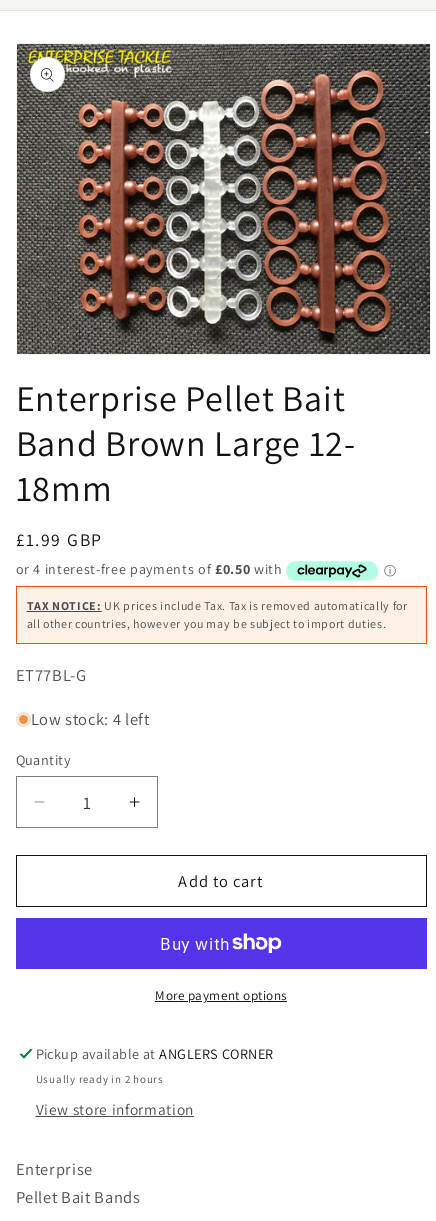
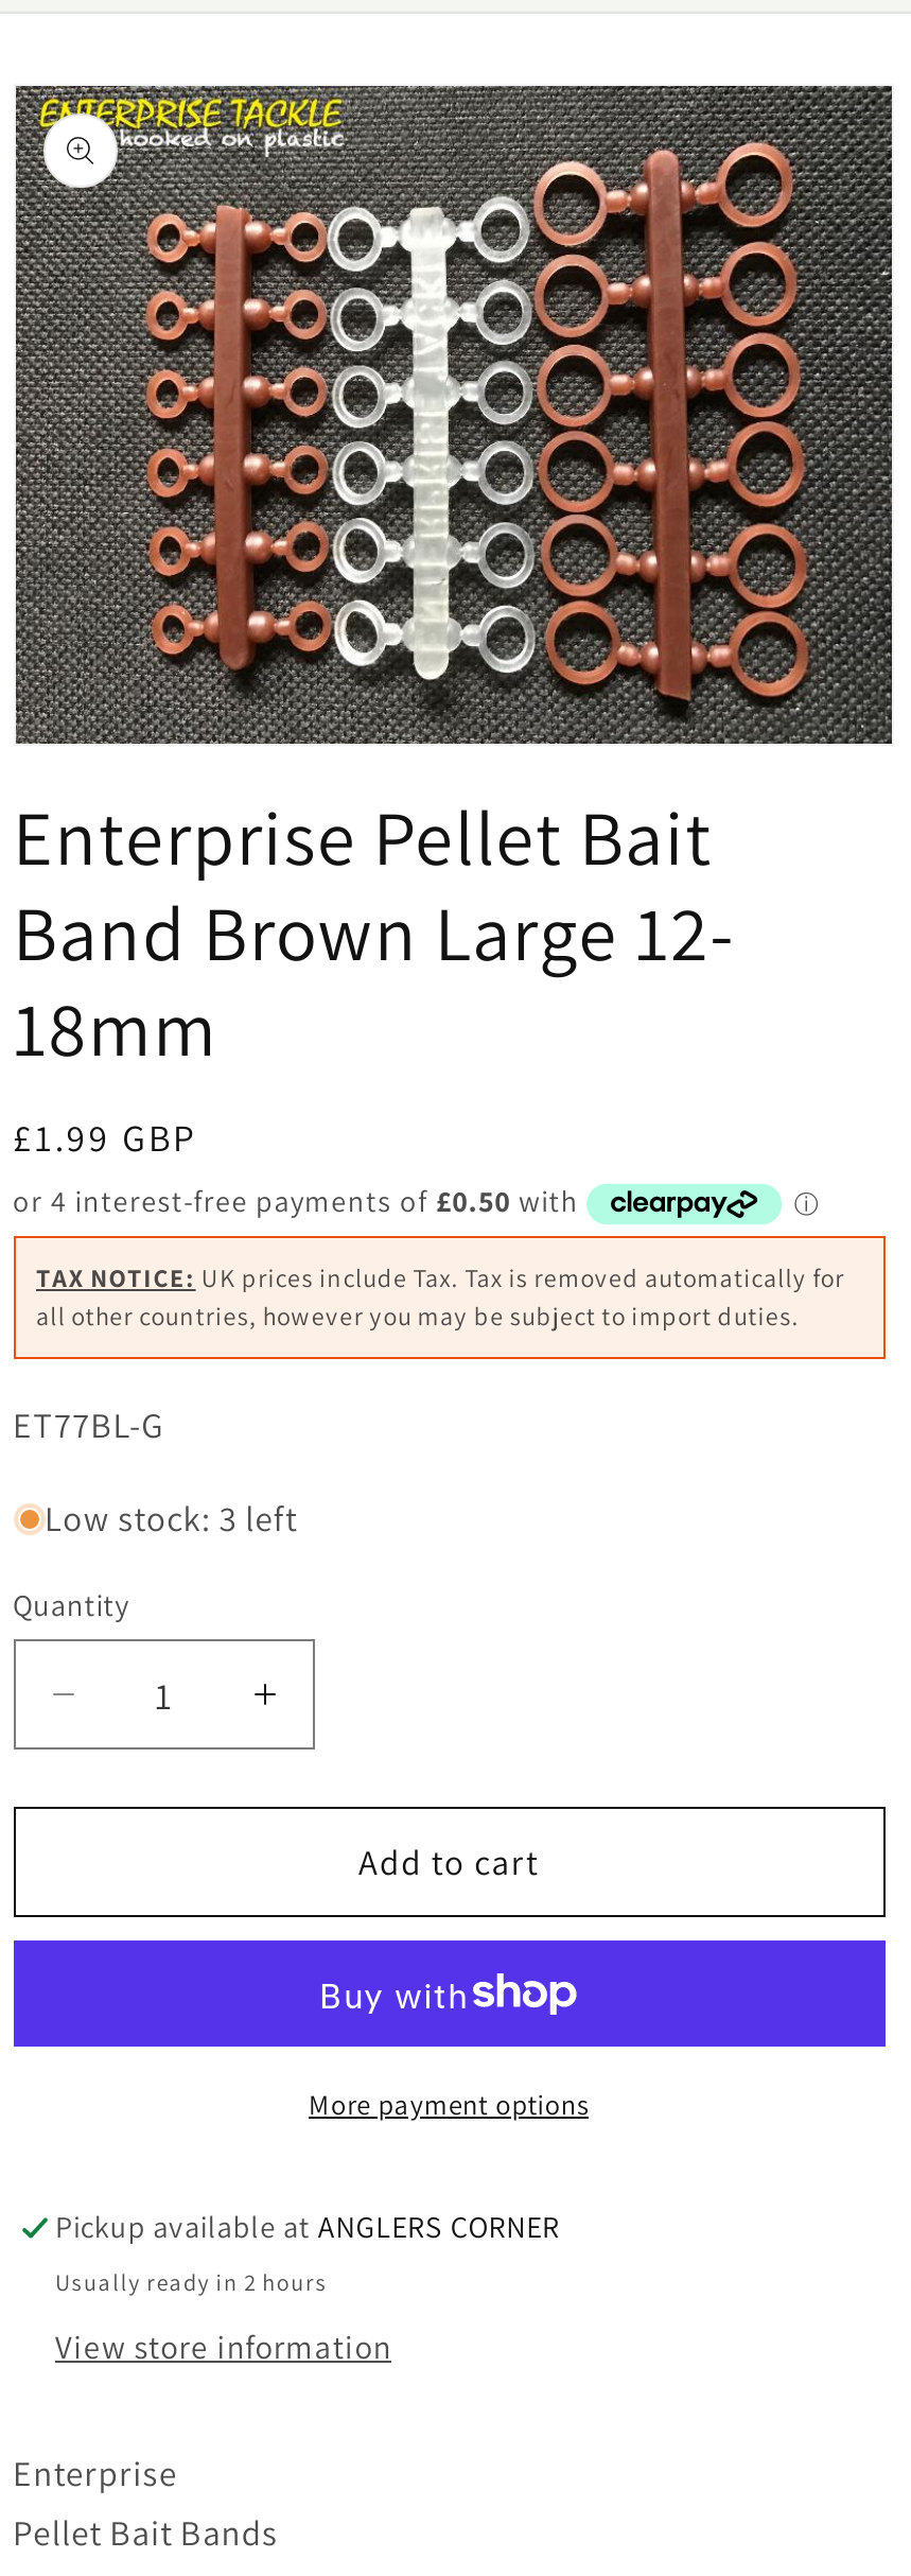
[30,708,150,730] Low stock: 4 left -> [45,1496,297,1542] Low stock: 3 left

